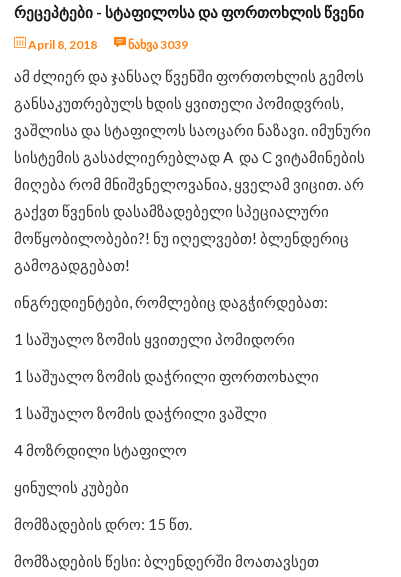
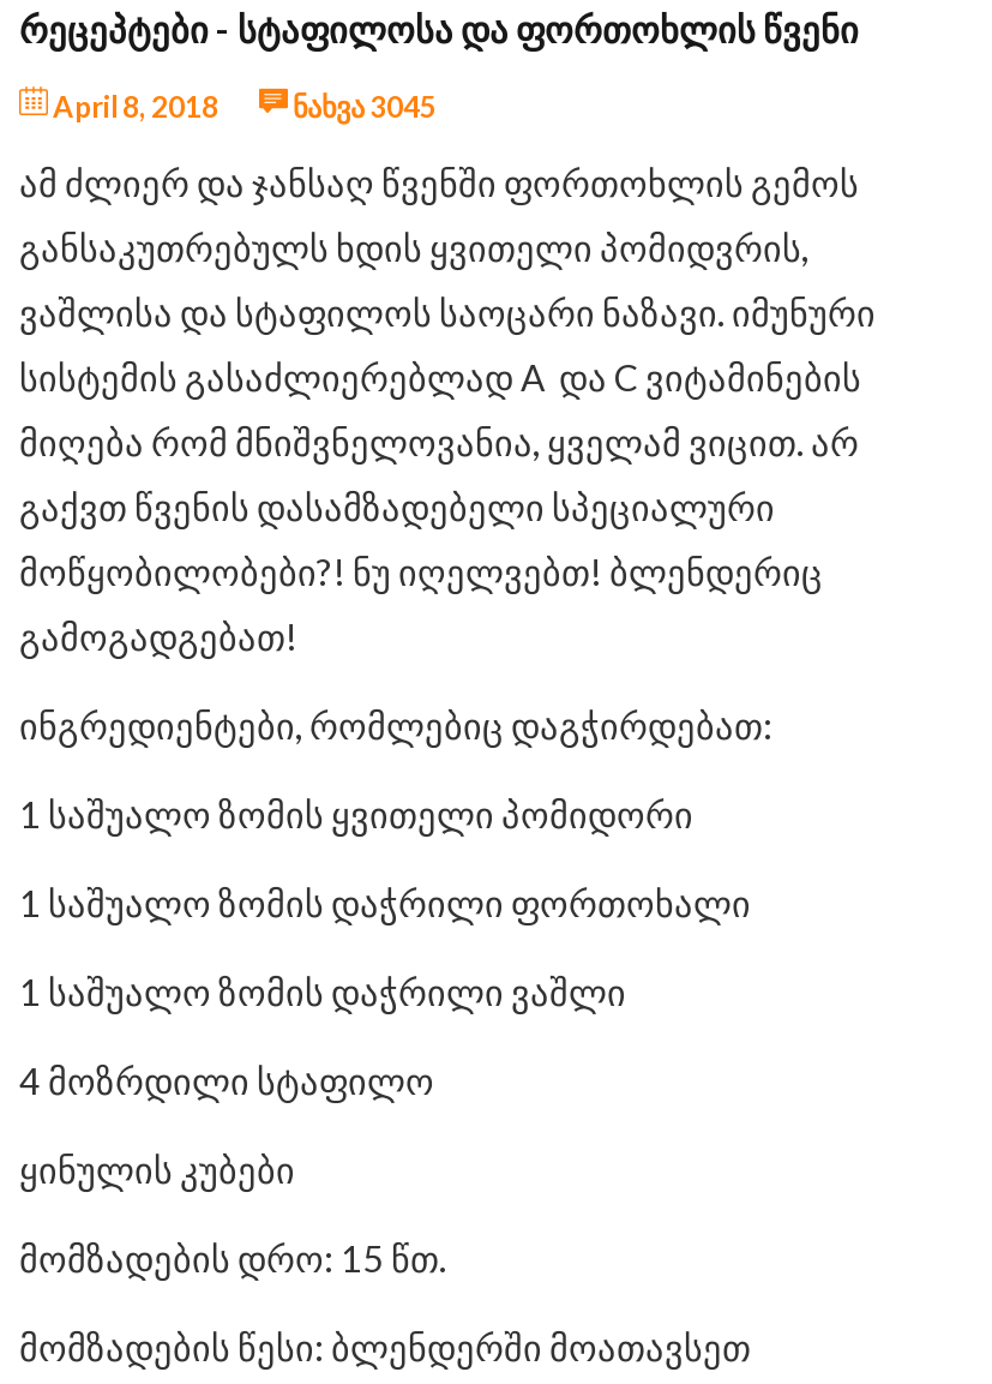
[26,37,188,52] April 8, 2018 ნახვა 3039 -> [48,90,437,126] April 8, 2018 ნახვა 3045

